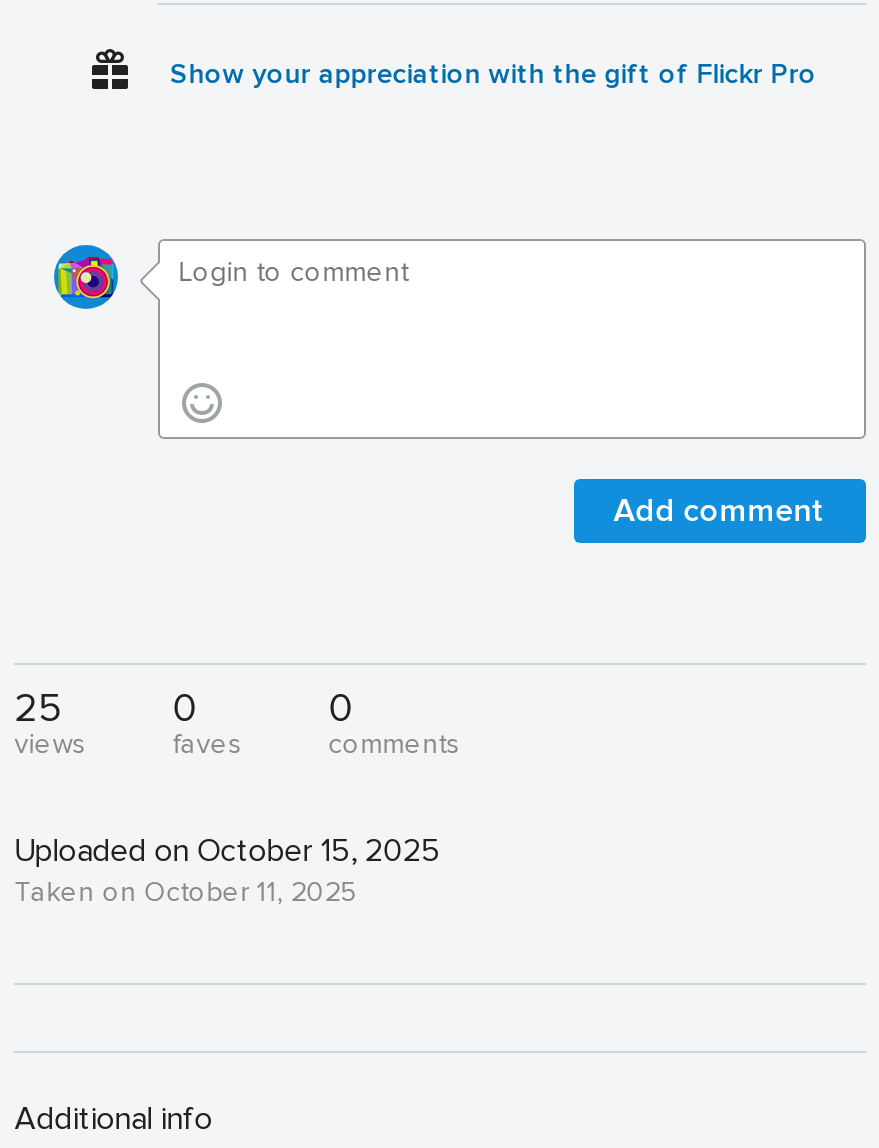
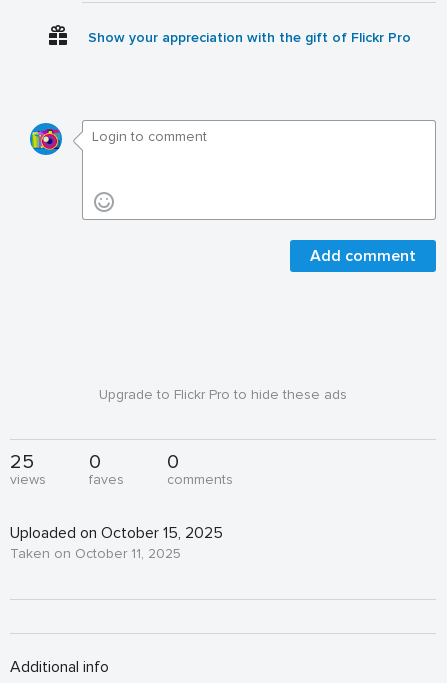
none -> [99,386,347,403] Upgrade to Flickr Pro to hide these ads

